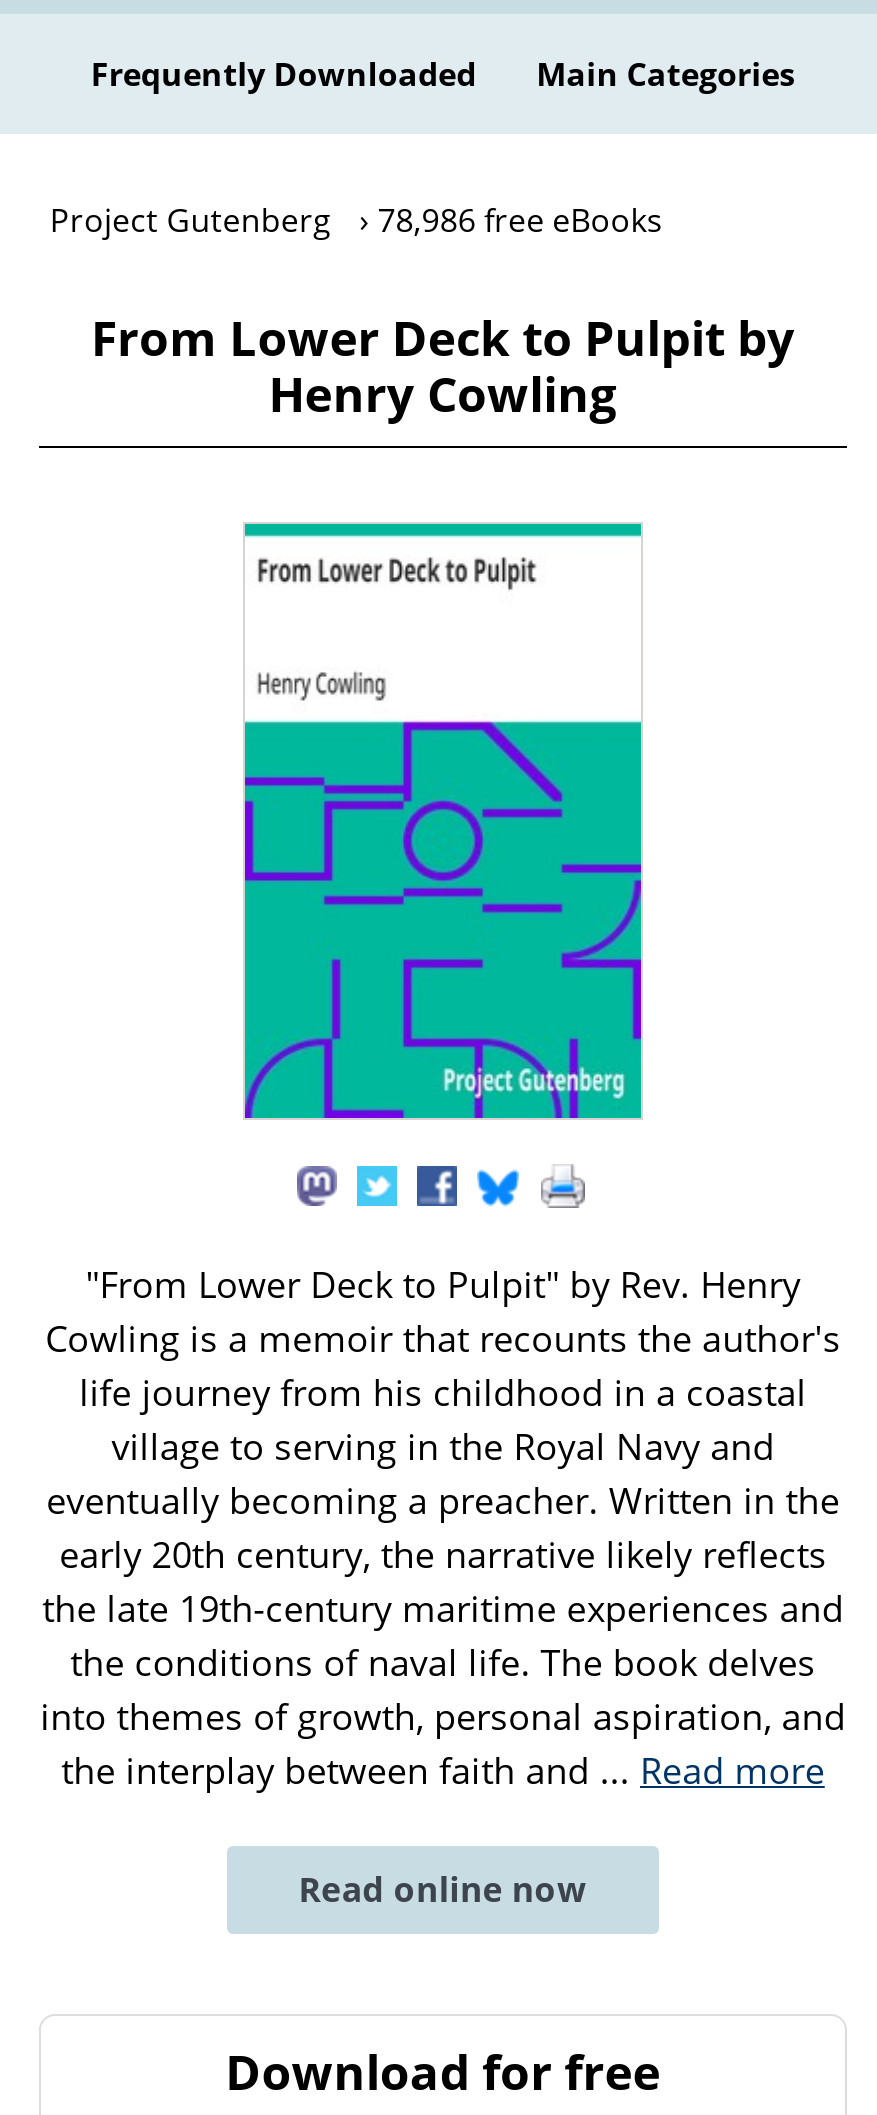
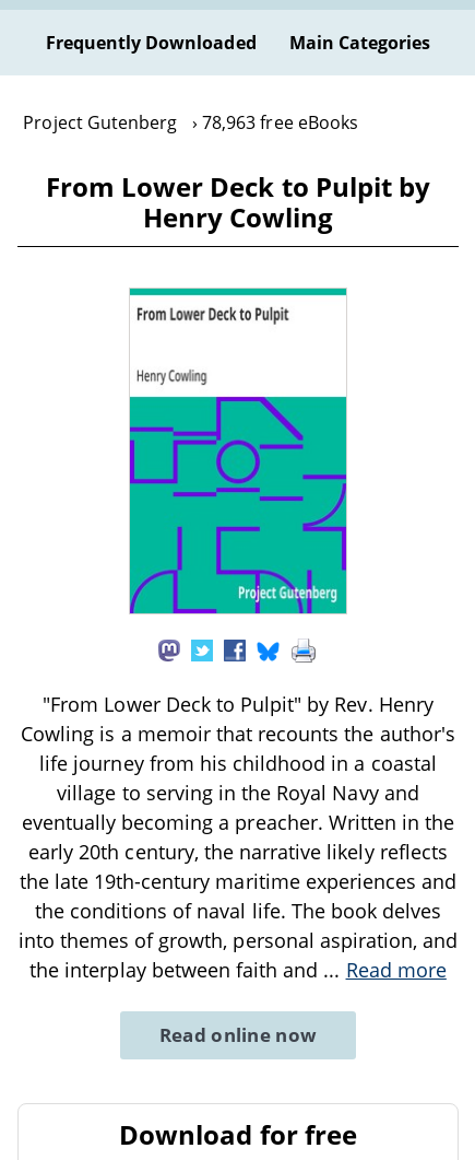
[50,198,663,242] Project Gutenberg 78,986 free eBooks -> [23,110,358,134] Project Gutenberg 78,963 free eBooks

